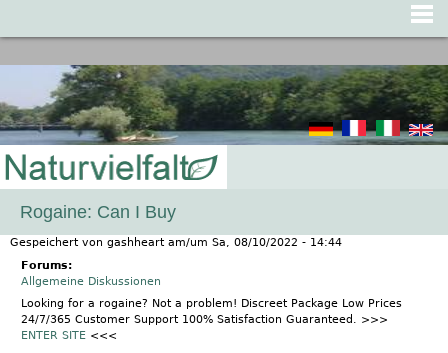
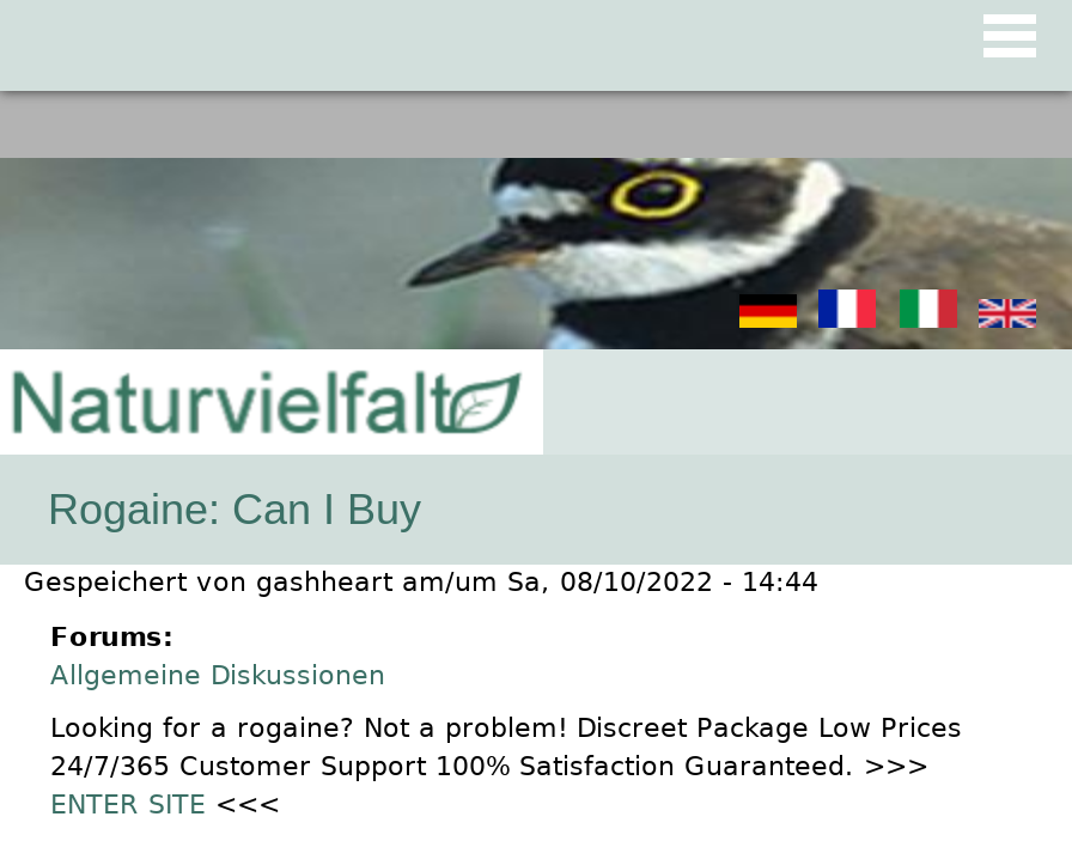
[3,65,445,145] [image] -> [7,158,1065,352] [image]

